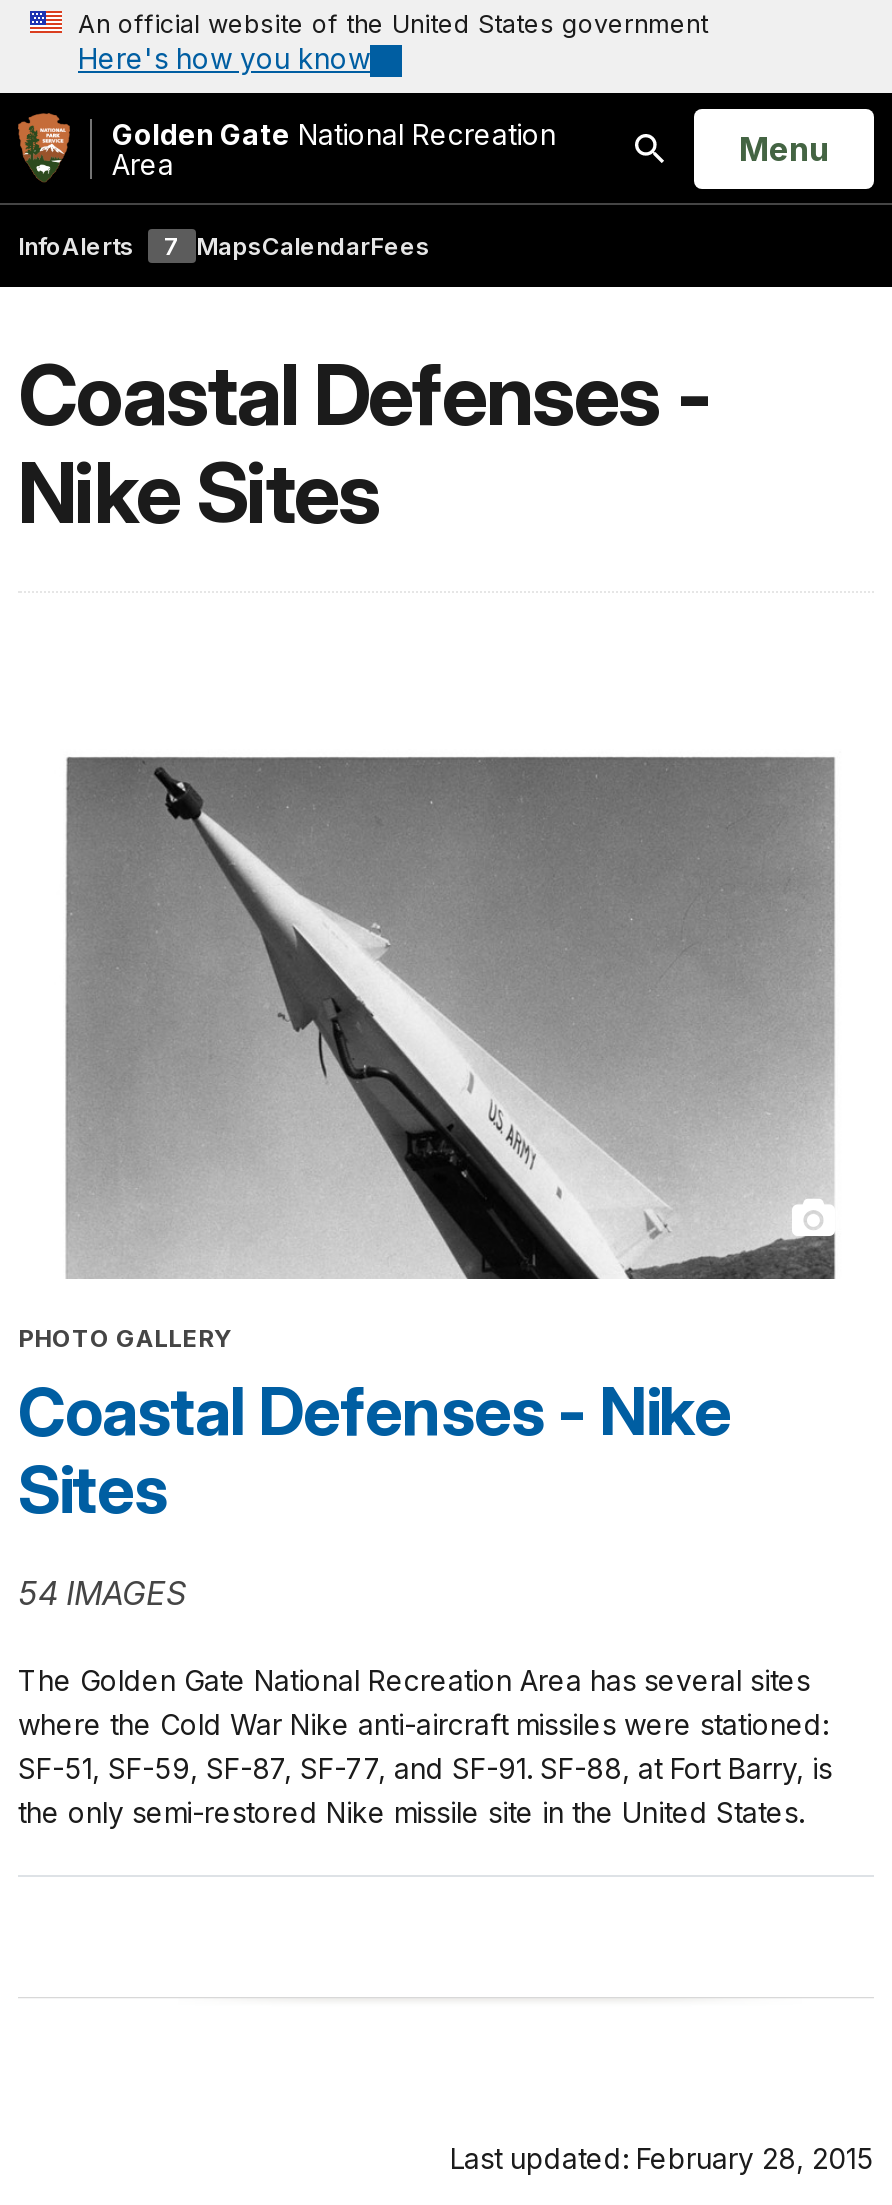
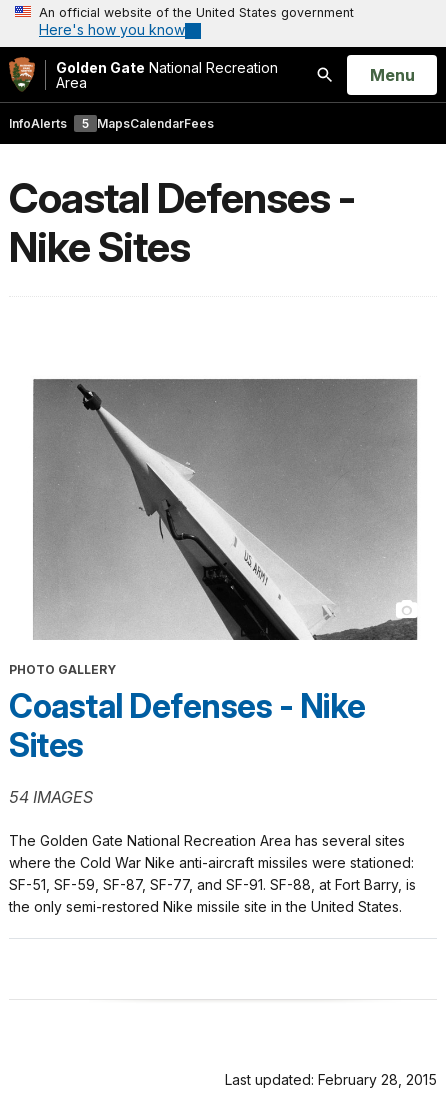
[164,231,430,261] 7 MapsCalendarFees -> [82,116,214,131] 5 MapsCalendarFees

